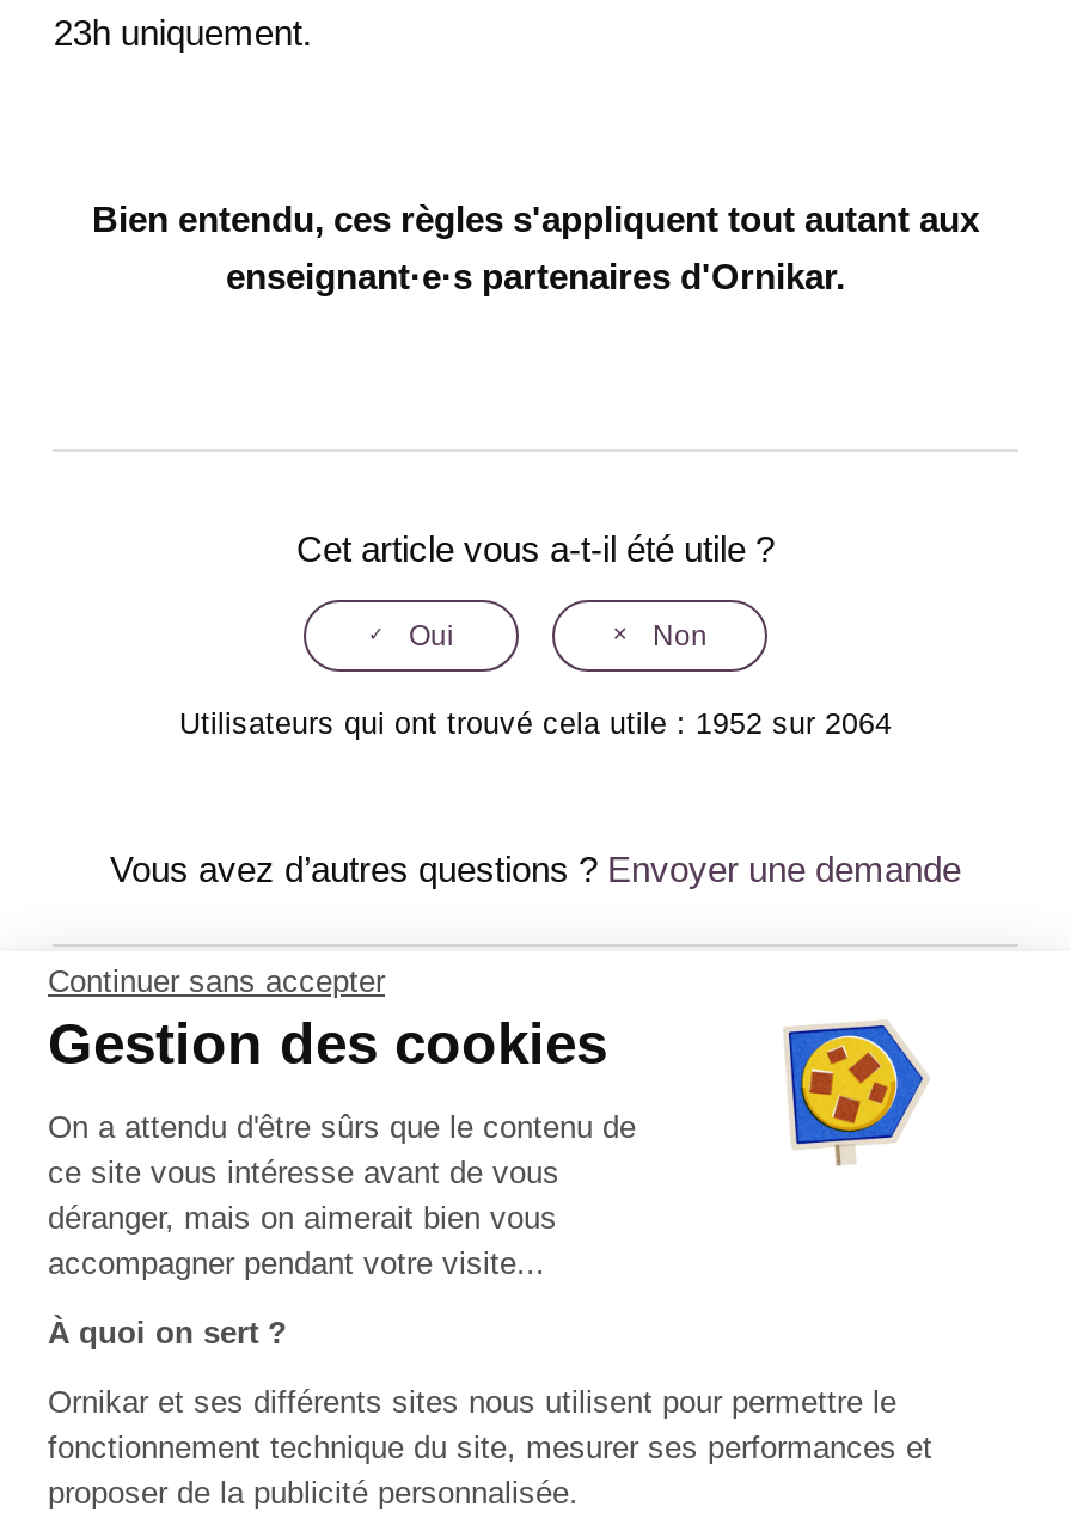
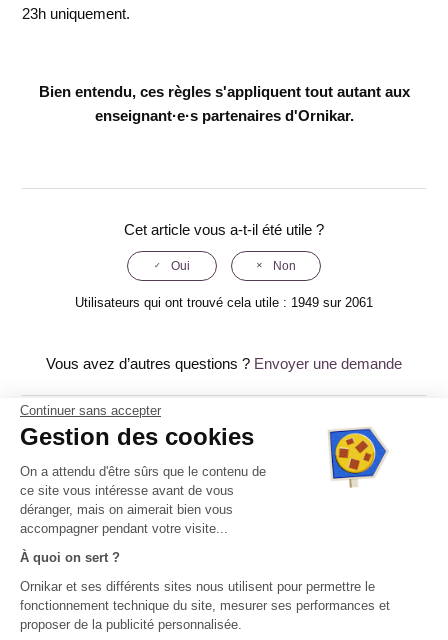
[179,707,892,740] Utilisateurs qui ont trouvé cela utile : 1952 sur 2064 -> [75,296,373,310] Utilisateurs qui ont trouvé cela utile : 1949 sur 2061

